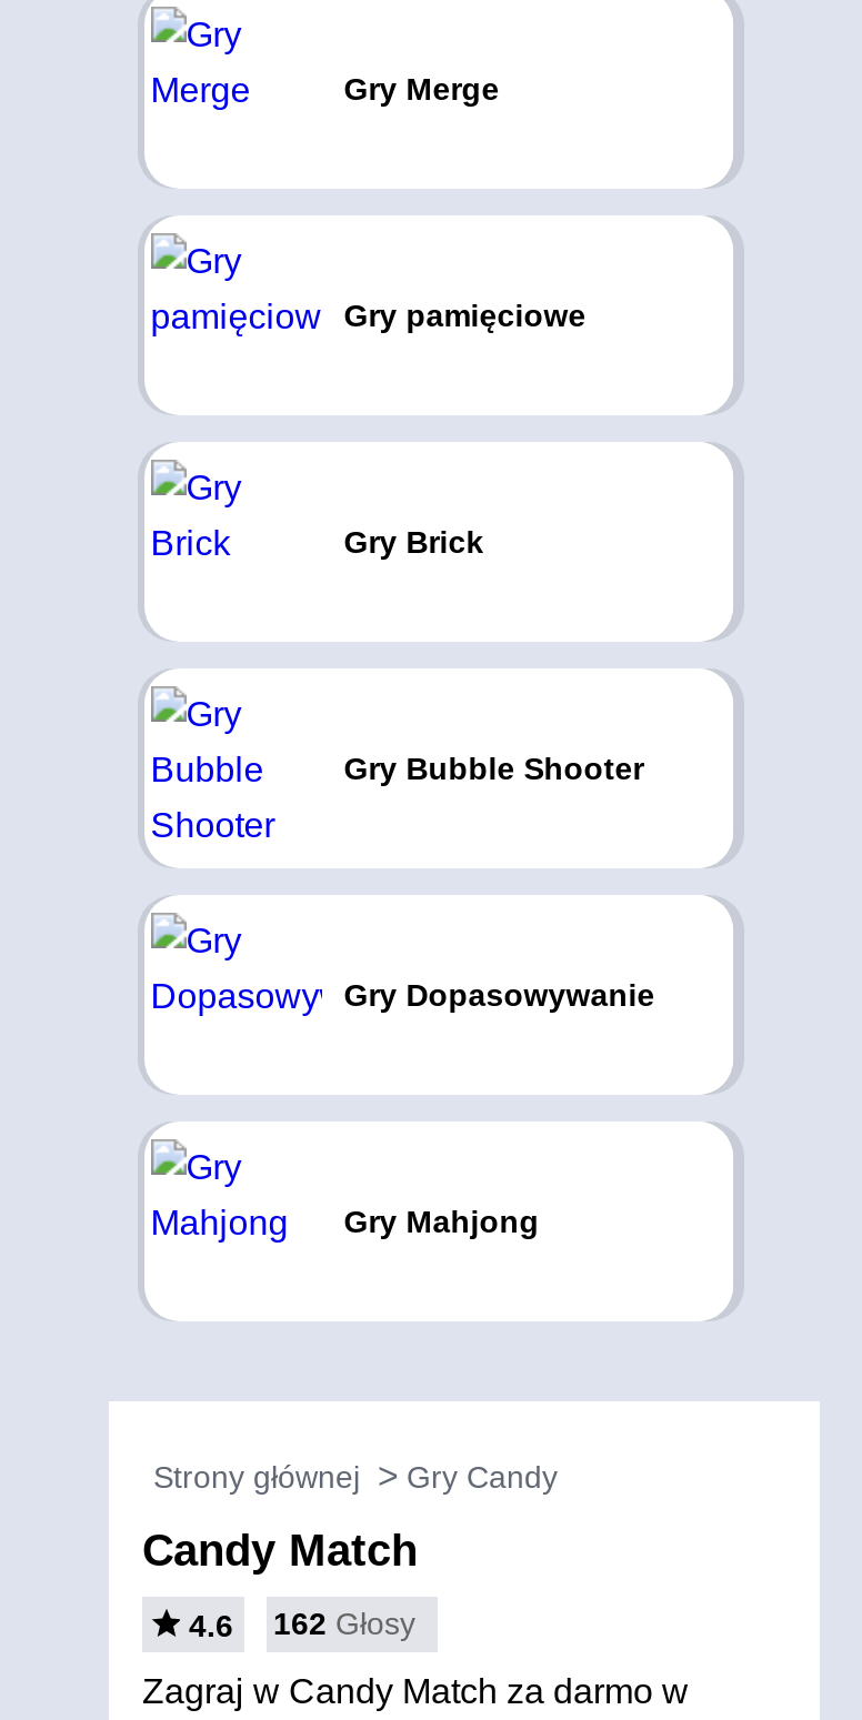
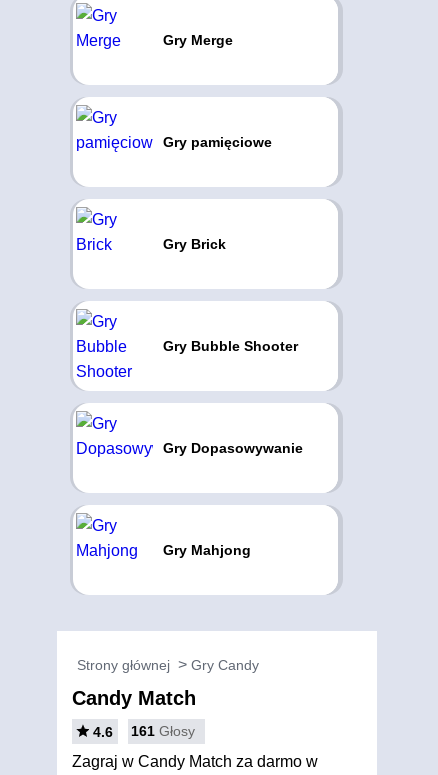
[189,1606,415,1643] 4.6 162 Głosy -> [93,723,195,740] 4.6 161 Głosy

